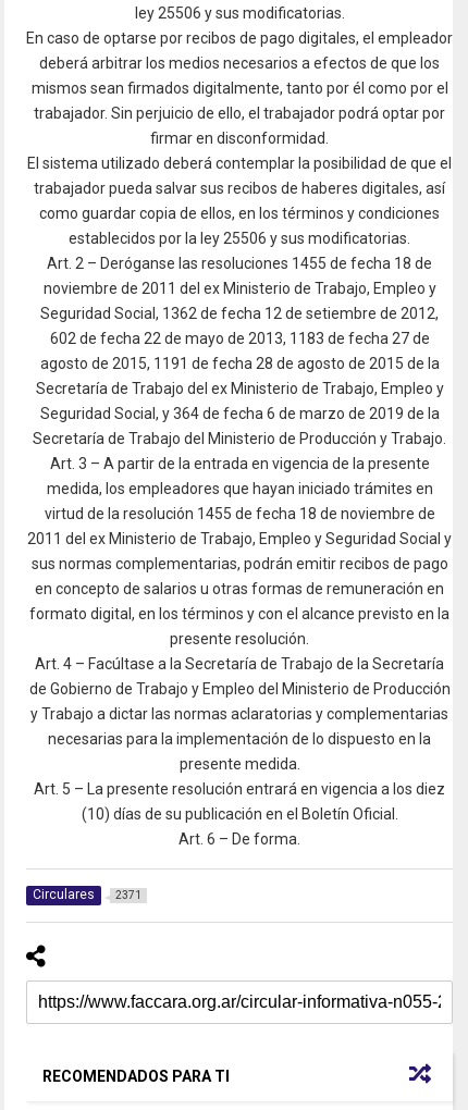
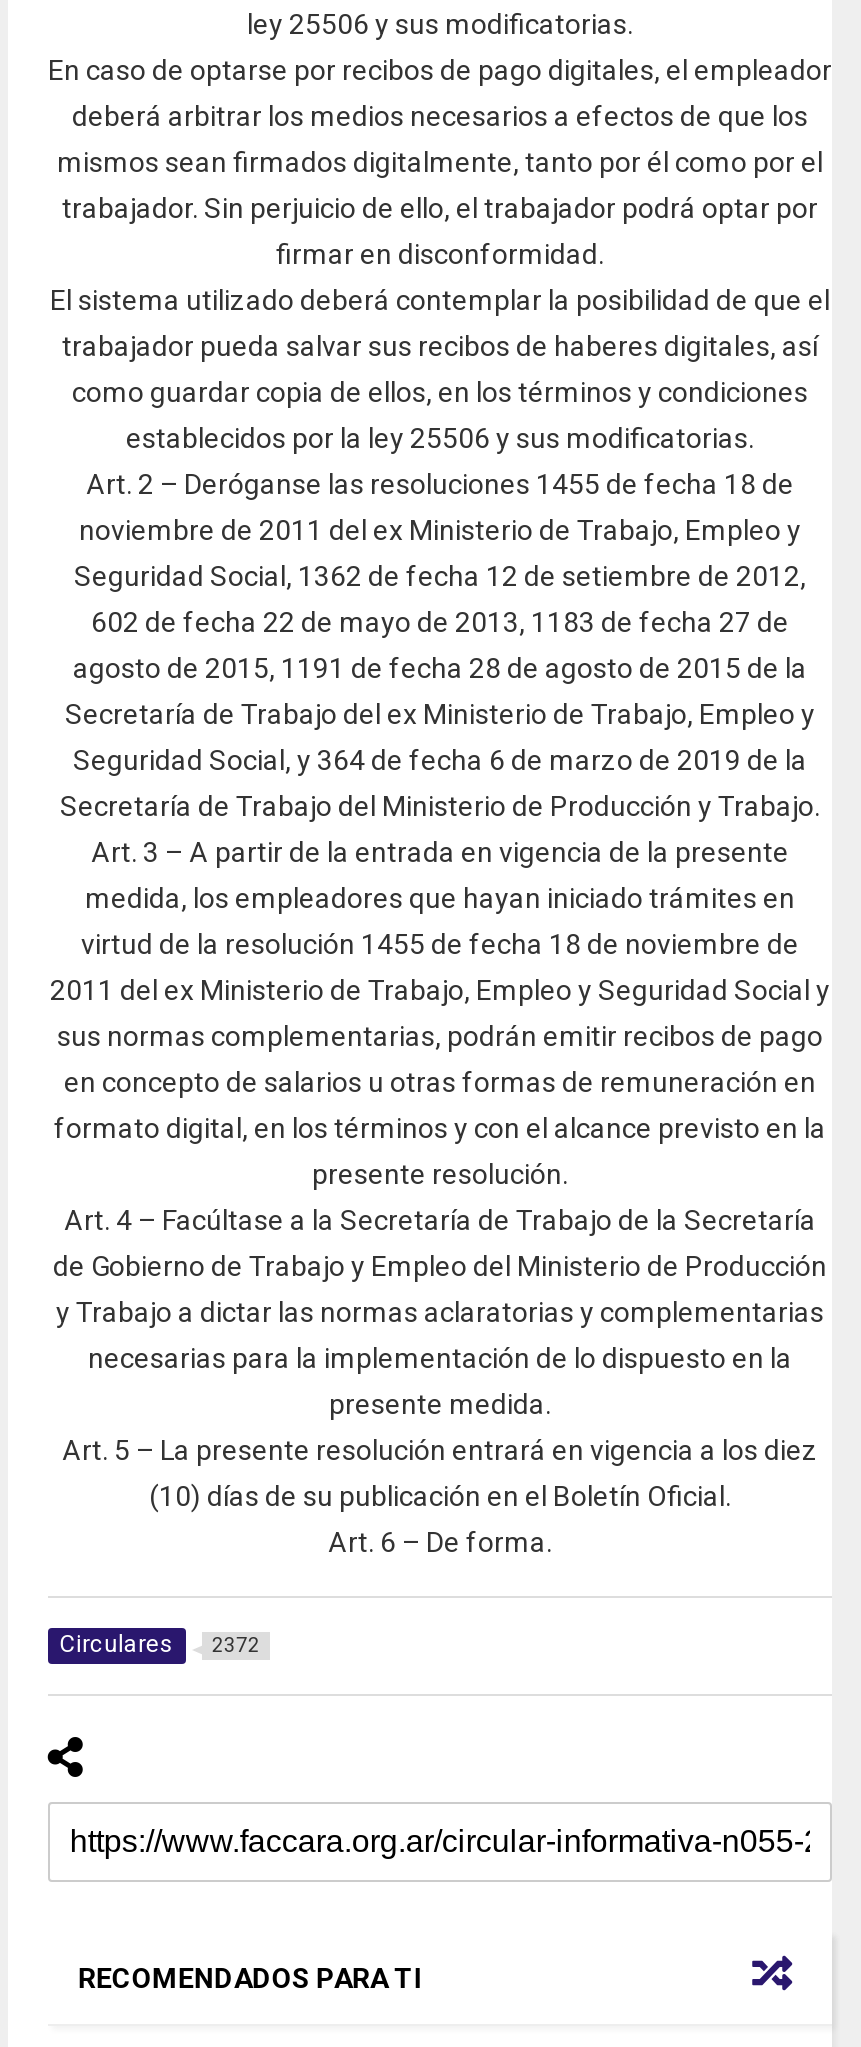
[33,887,141,902] Circulares 2371 -> [60,1631,260,1659] Circulares 2372

